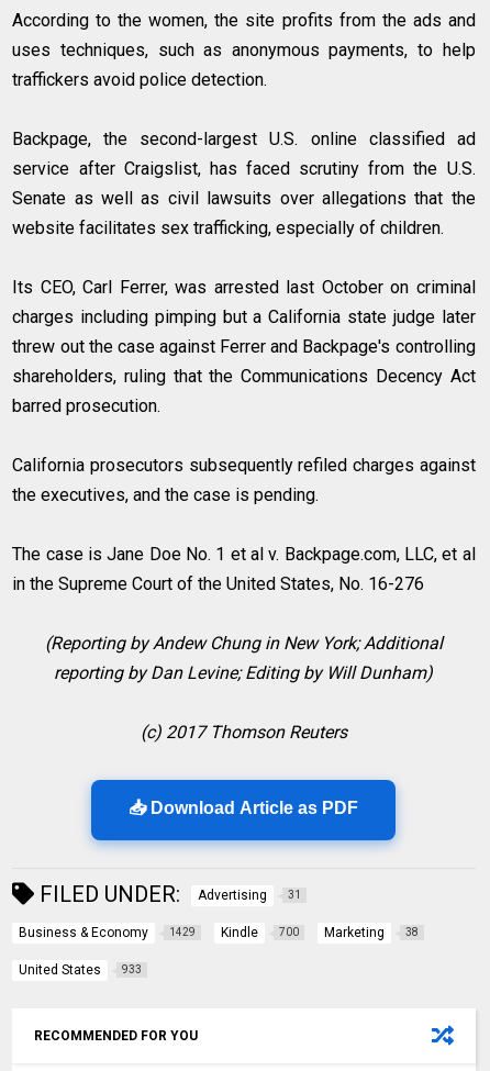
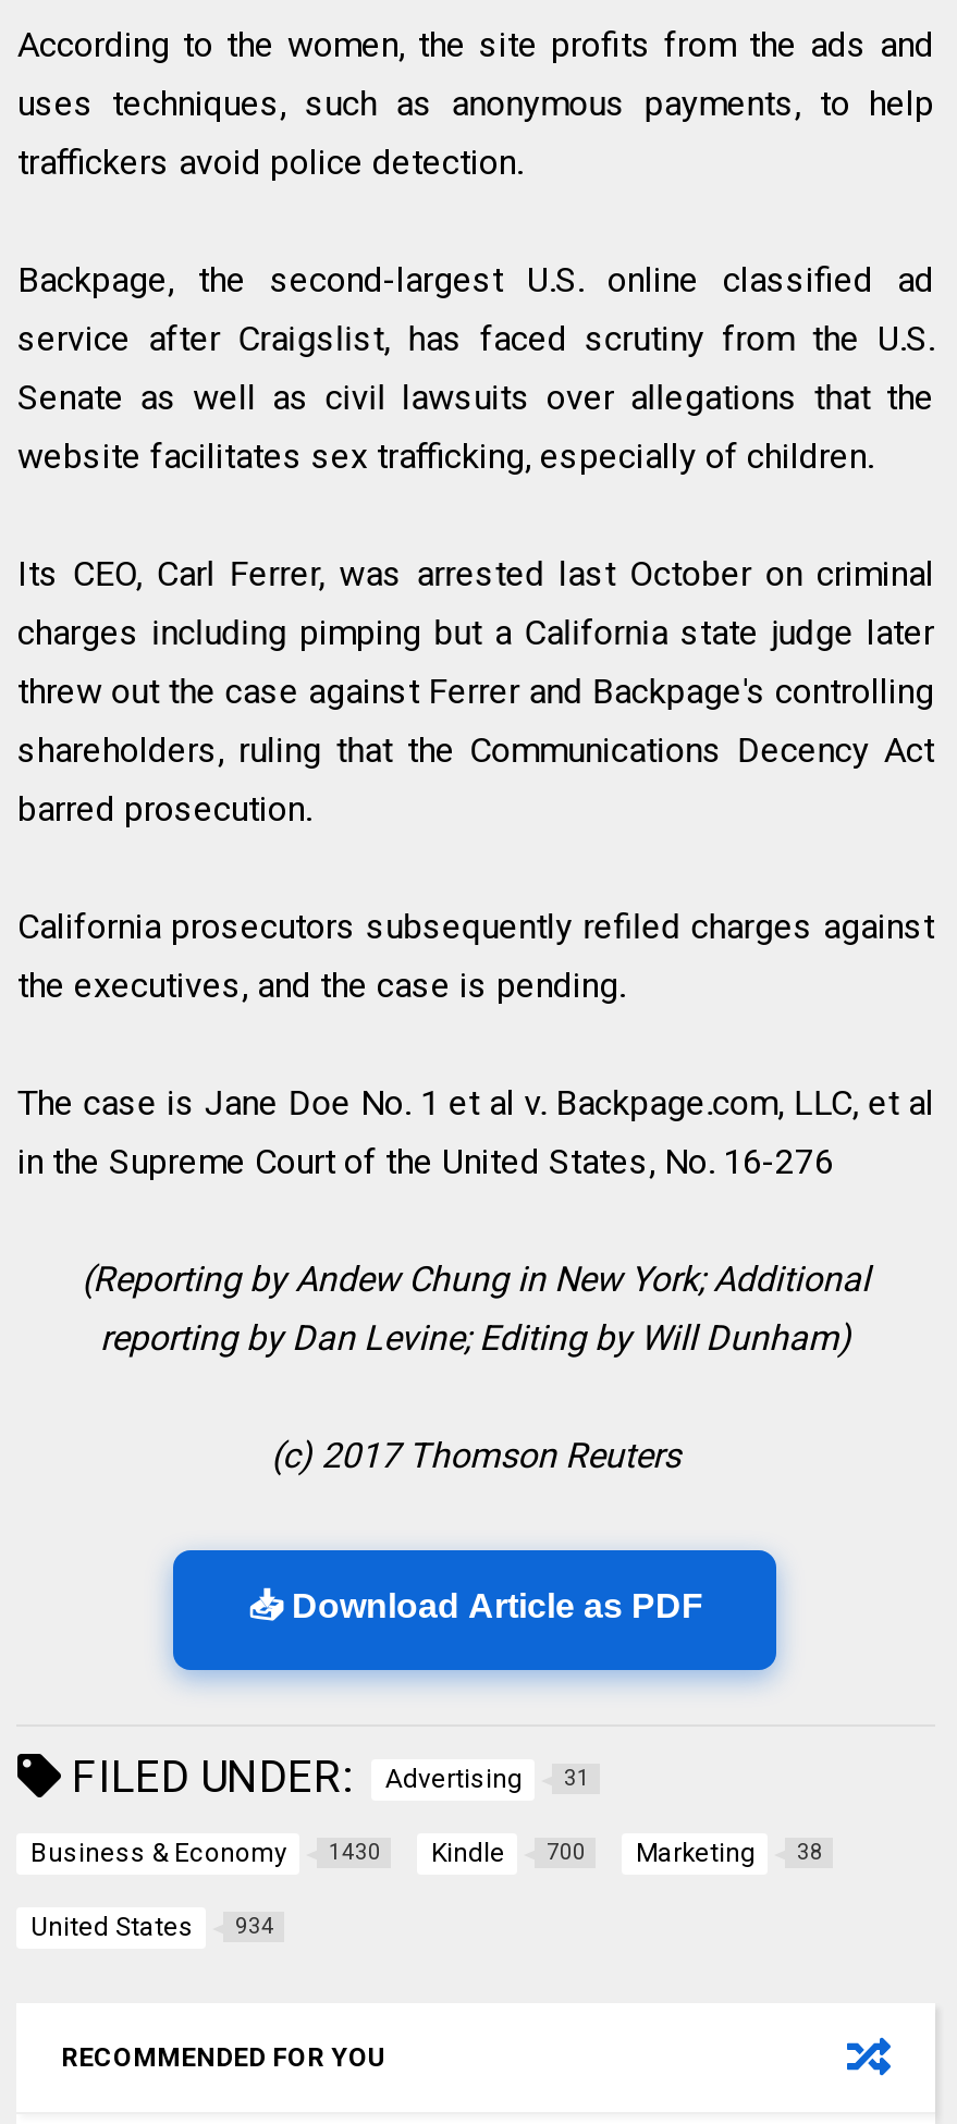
[19,925,196,940] Business & Economy 1429 -> [30,1837,381,1868] Business & Economy 1430
[19,962,142,977] United States 933 -> [30,1911,274,1942] United States 934

